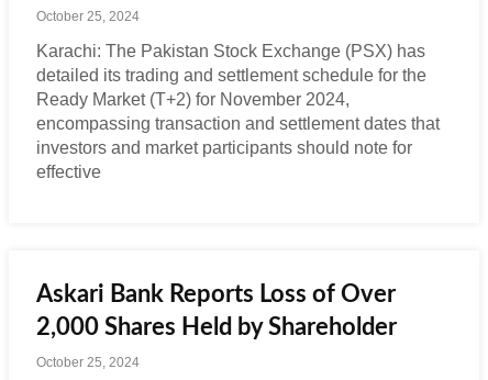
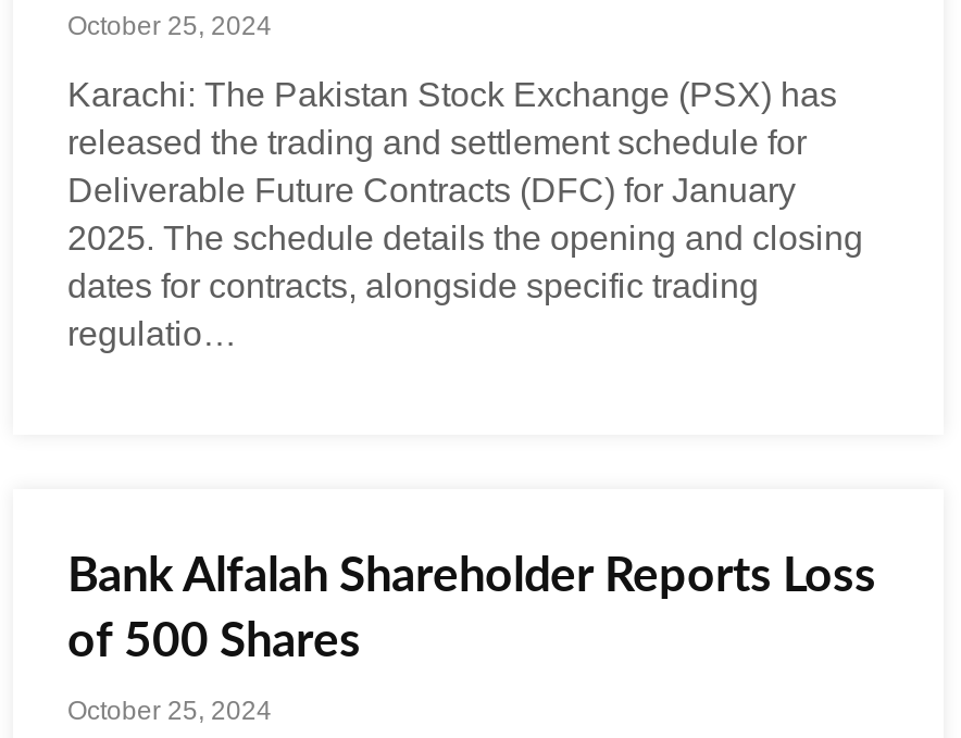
[36,66,440,182] detailed its trading and settlement schedule for the | Ready Market (T+2) for November 2024, | encompassing transaction and settlement dates that | investors and market participants should note for | effective -> [67,125,863,353] released the trading and settlement schedule for | Deliverable Future Contracts (DFC) for January | 2025. The schedule details the opening and closing | dates for contracts, alongside specific trading | regulatio…
[36,283,397,340] Askari Bank Reports Loss of Over | 2,000 Shares Held by Shareholder -> [67,553,876,666] Bank Alfalah Shareholder Reports Loss | of 500 Shares

